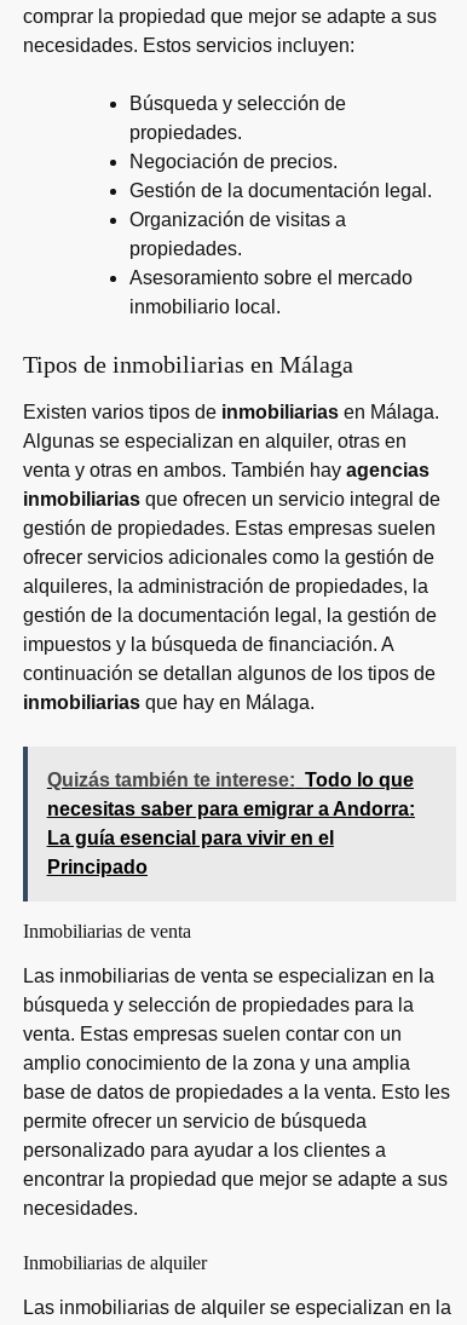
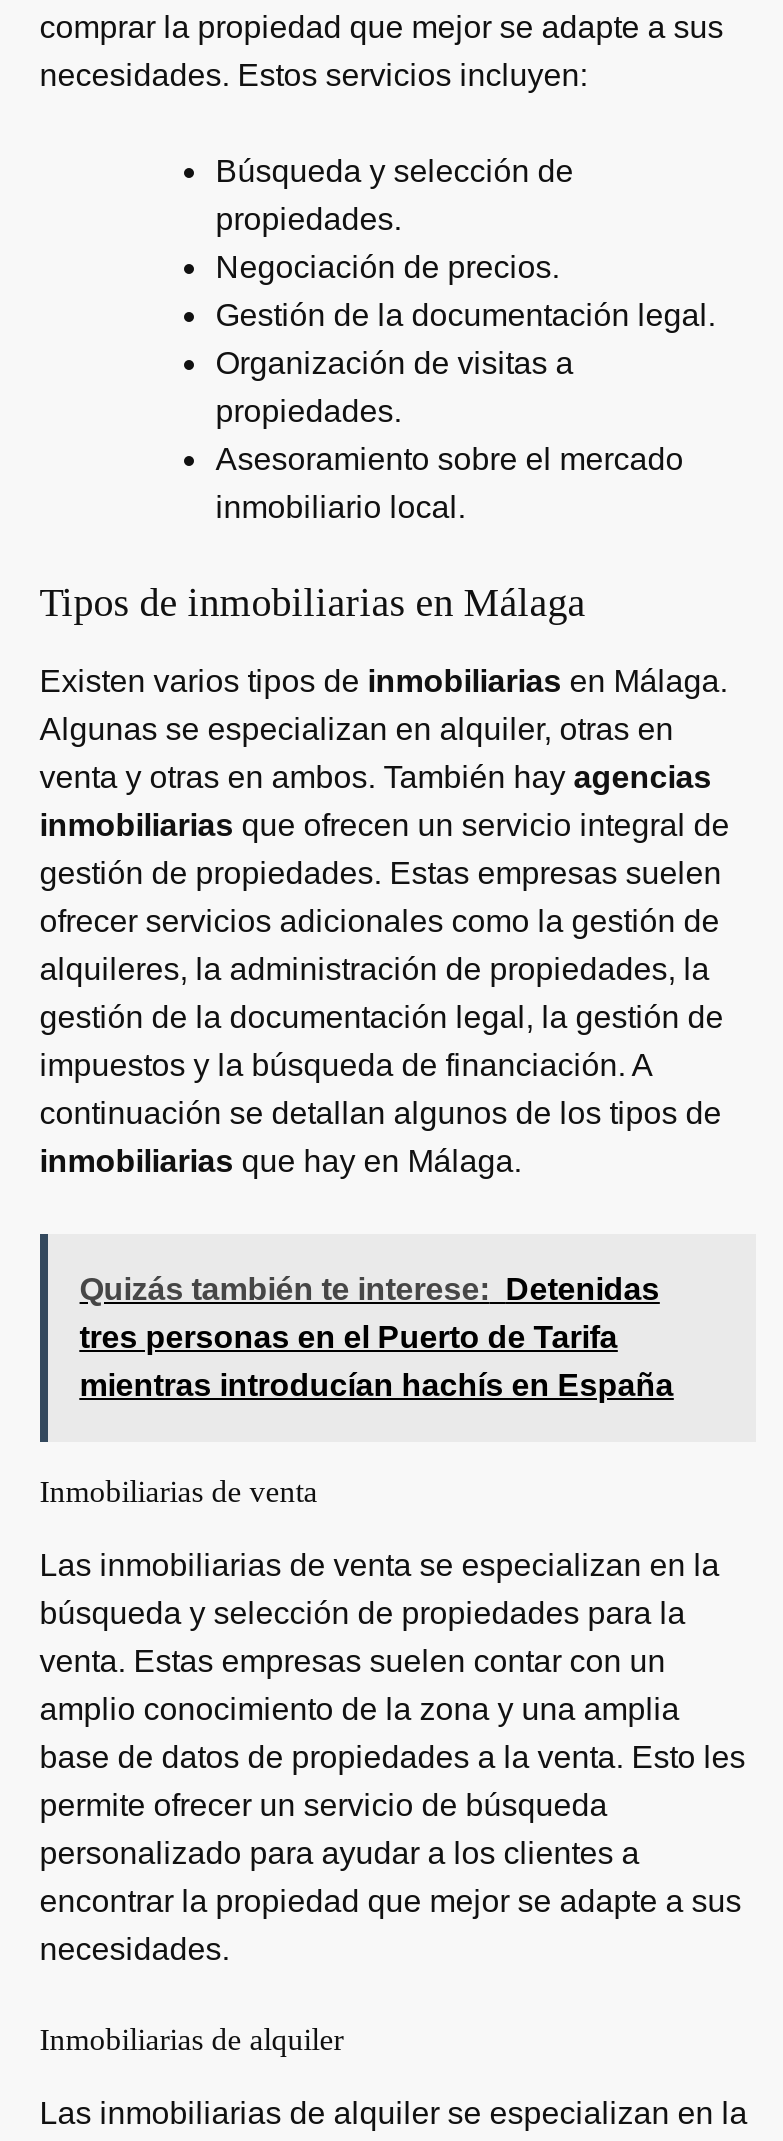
[47,770,415,878] Quizás también te interese: Todo lo que | necesitas saber para emigrar a Andorra: | La guía esencial para vivir en el | Principado -> [80,1273,674,1403] Quizás también te interese: Detenidas | tres personas en el Puerto de Tarifa | mientras introducían hachís en España

